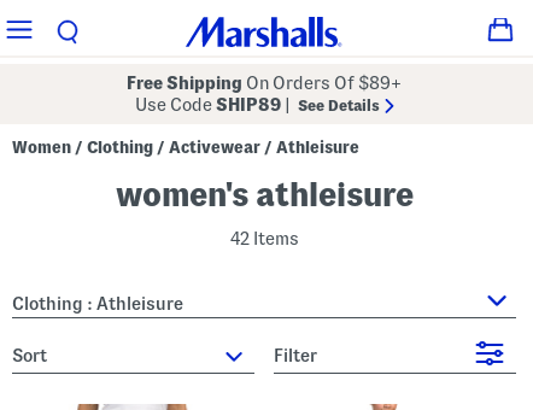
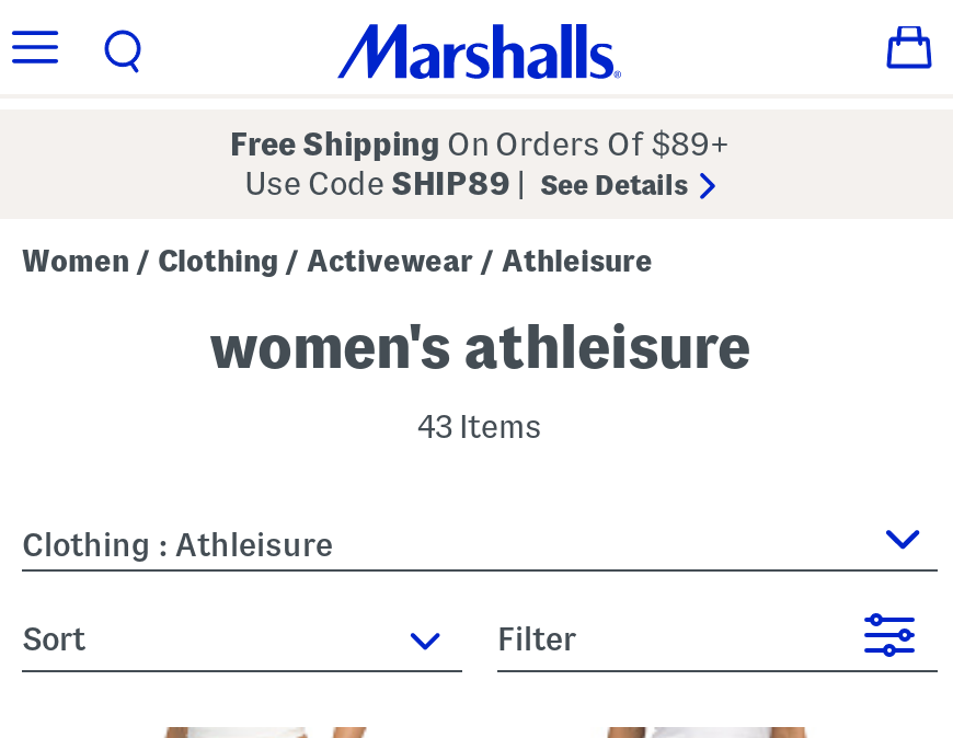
[230,229,298,248] 42 Items -> [417,410,542,445] 43 Items

